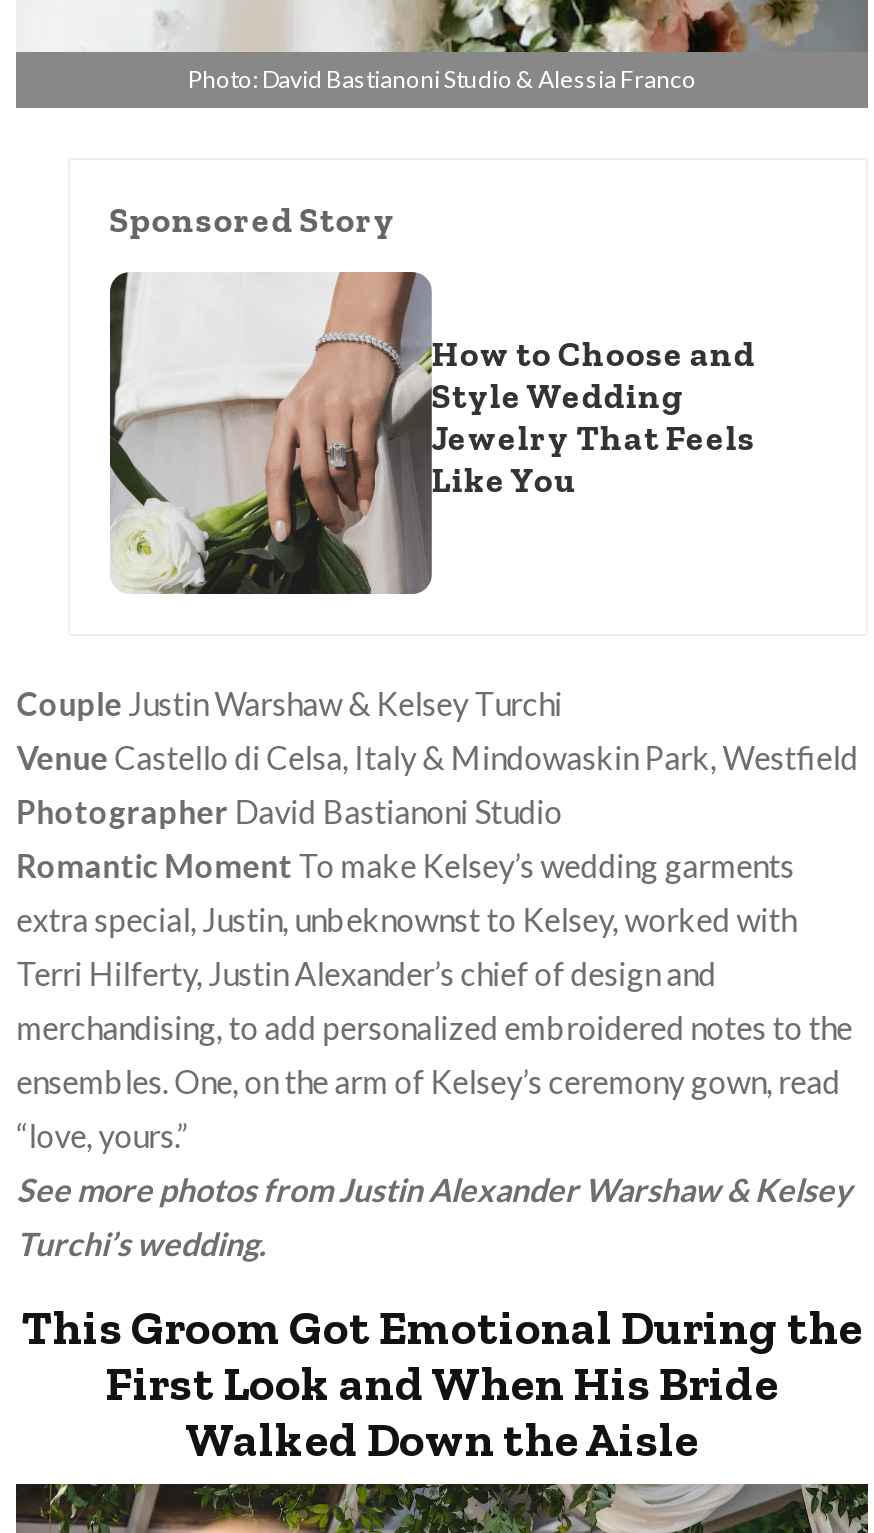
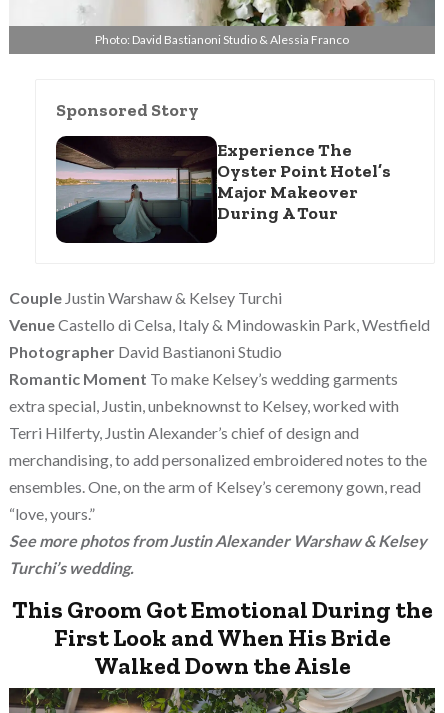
[108,270,756,596] [image] | How to Choose and | Style Wedding | Jewelry That Feels | Like You -> [56,135,391,244] [image] | Experience The | Oyster Point Hotel’s | Major Makeover | During A Tour

